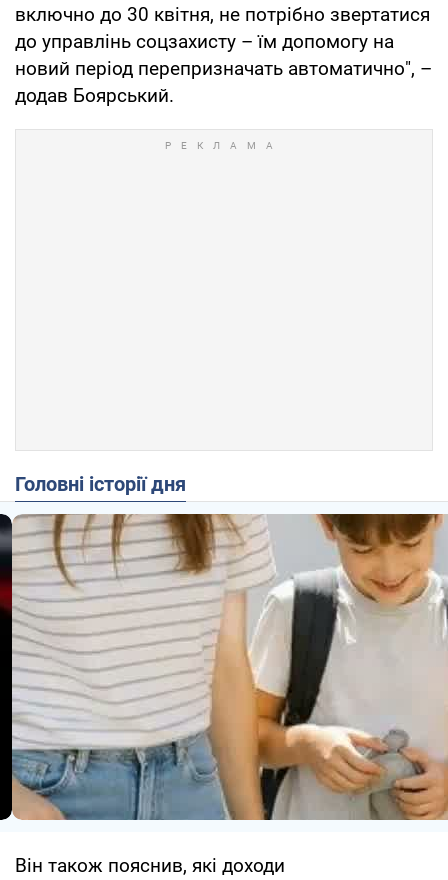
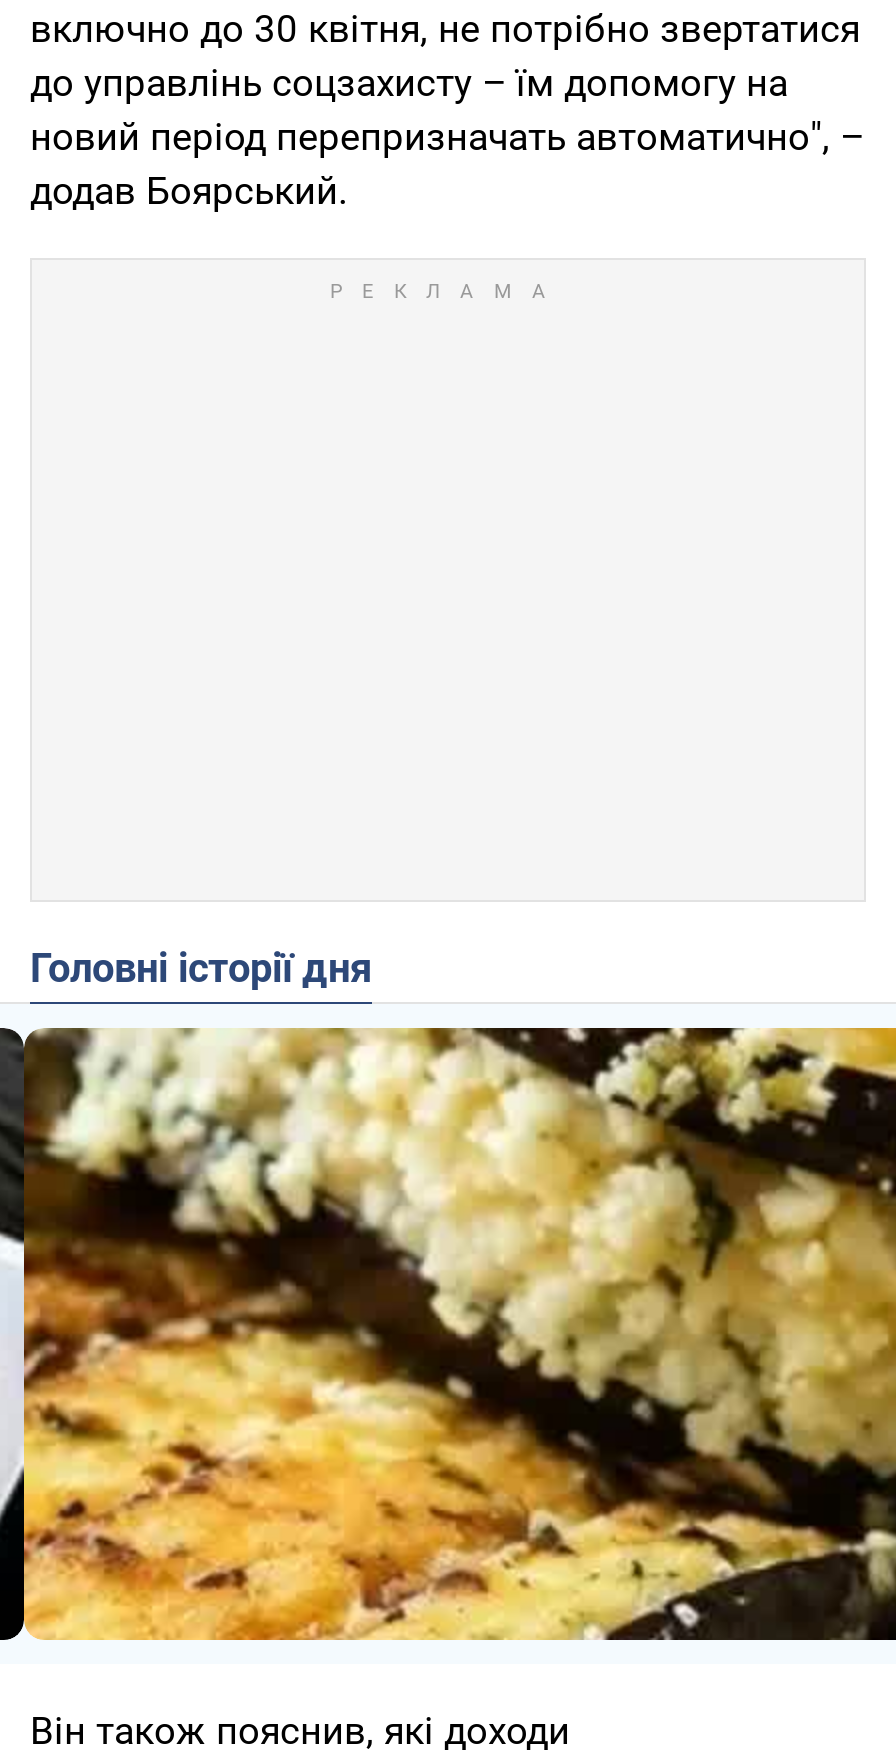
[3,513,445,821] [image] -> [6,1026,890,1642] [image]

